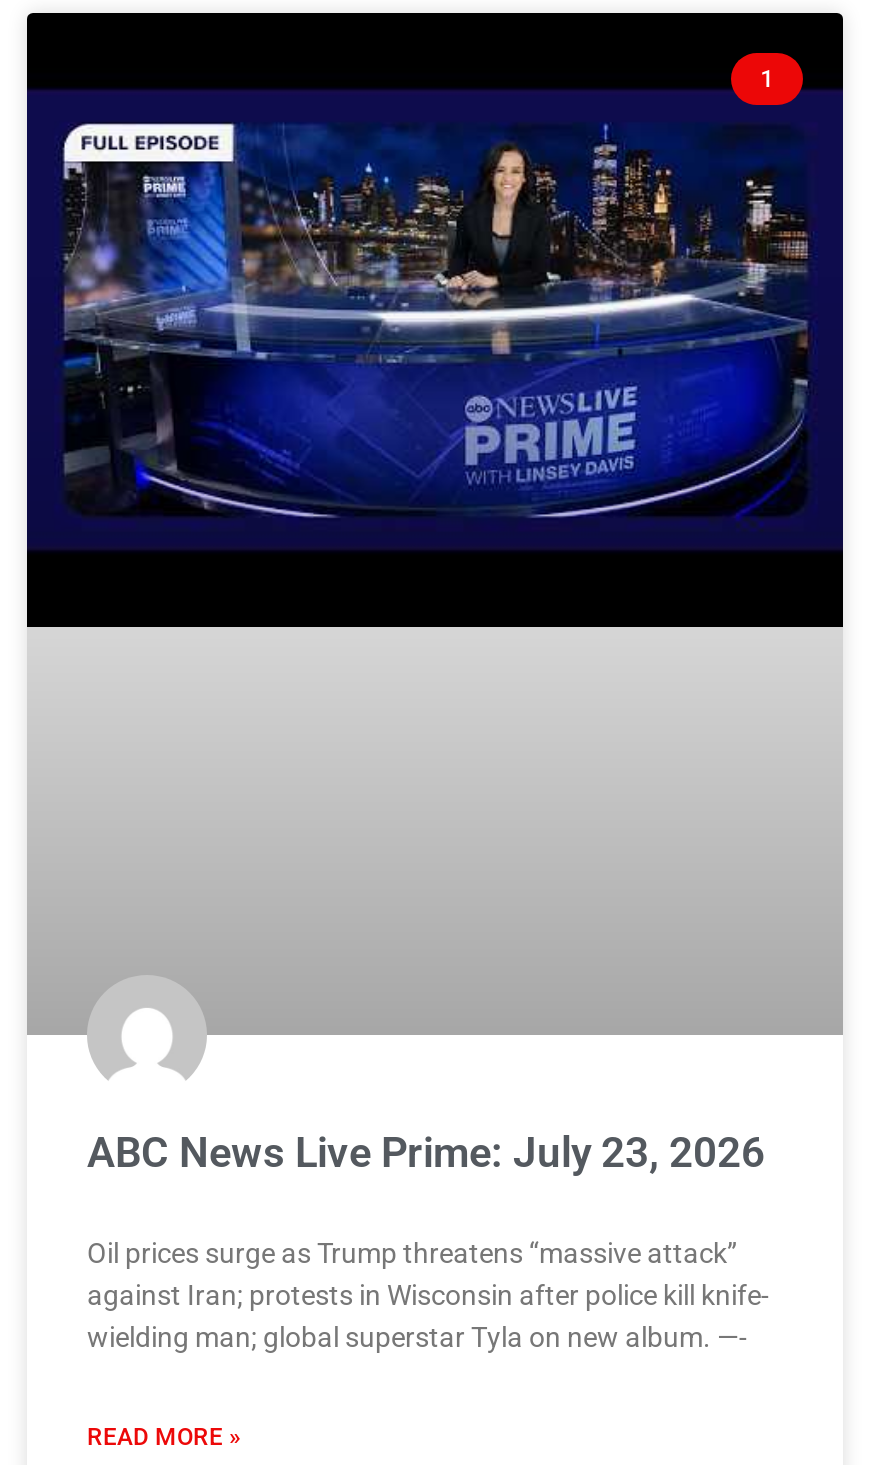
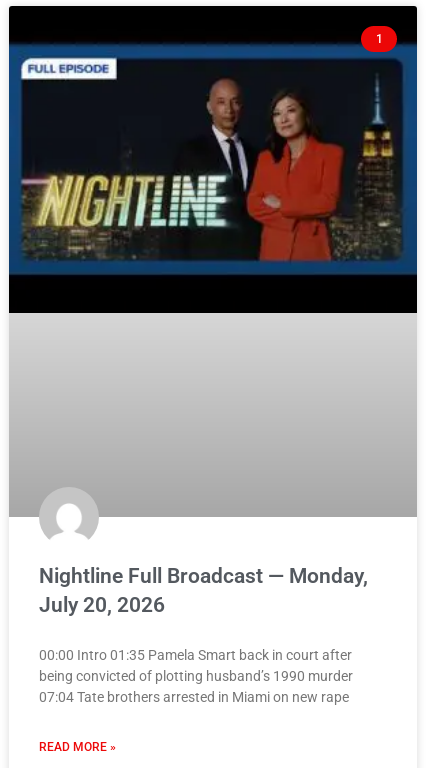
[27,92,843,546] [image] -> [9,45,417,274] [image]
[87,1128,765,1176] ABC News Live Prime: July 23, 2026 -> [39,564,368,617] Nightline Full Broadcast — Monday, | July 20, 2026
[87,1236,769,1352] Oil prices surge as Trump threatens “massive attack” | against Iran; protests in Wisconsin after police kill knife- | wielding man; global superstar Tyla on new album. —- -> [39,647,353,705] 00:00 Intro 01:35 Pamela Smart back in court after | being convicted of plotting husband’s 1990 murder | 07:04 Tate brothers arrested in Miami on new rape

